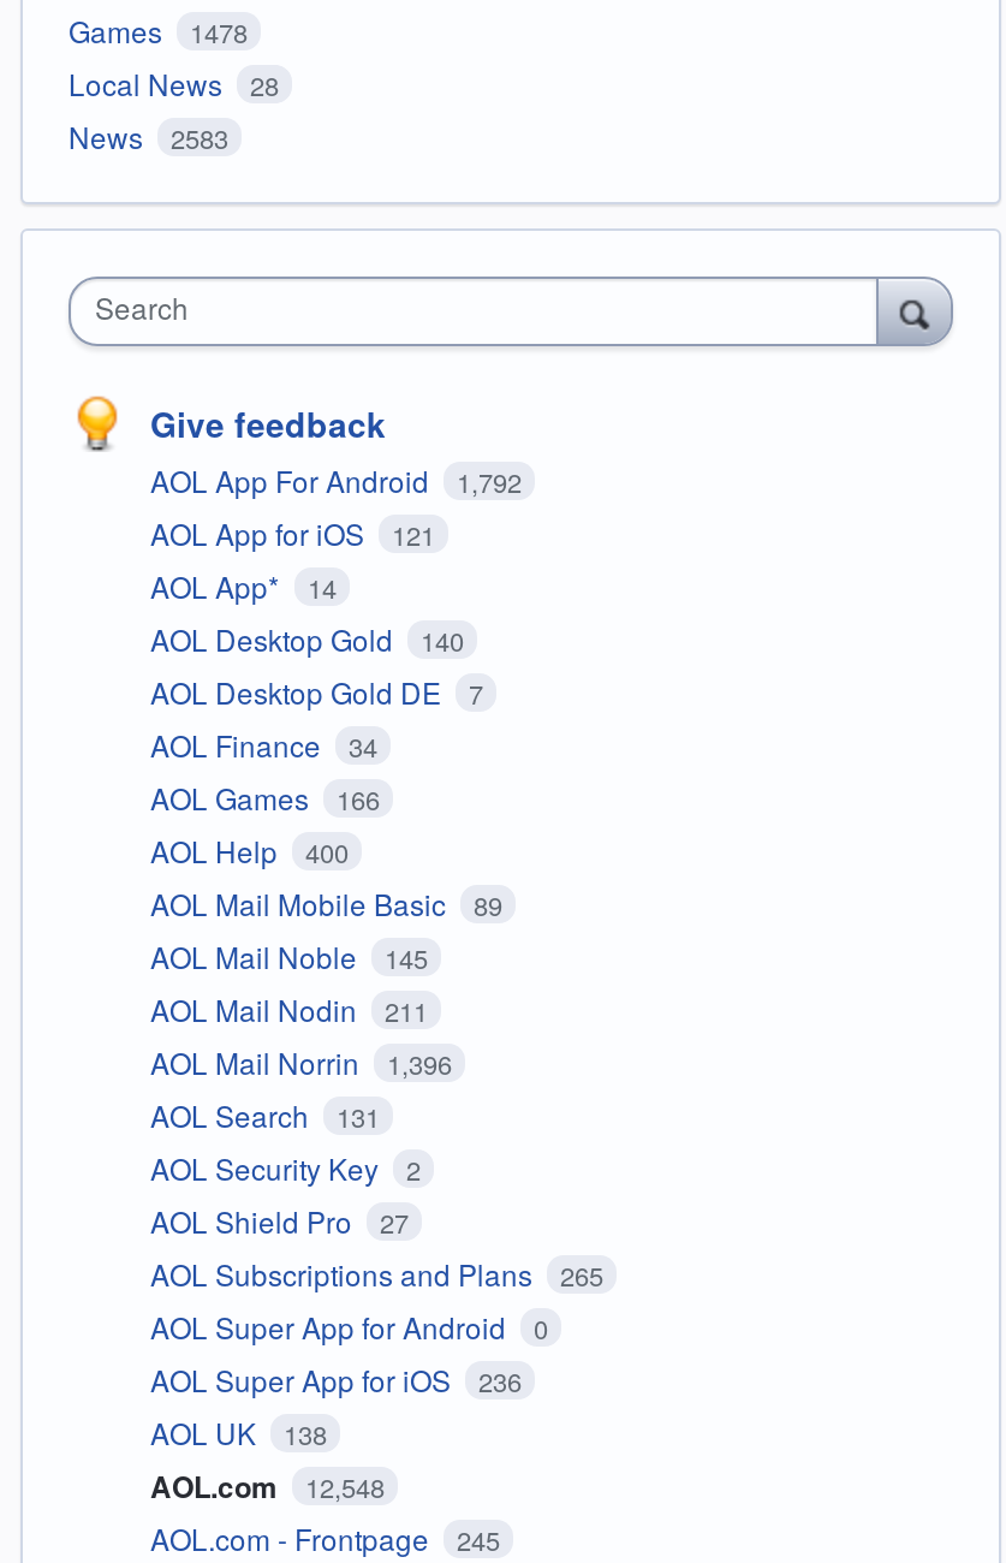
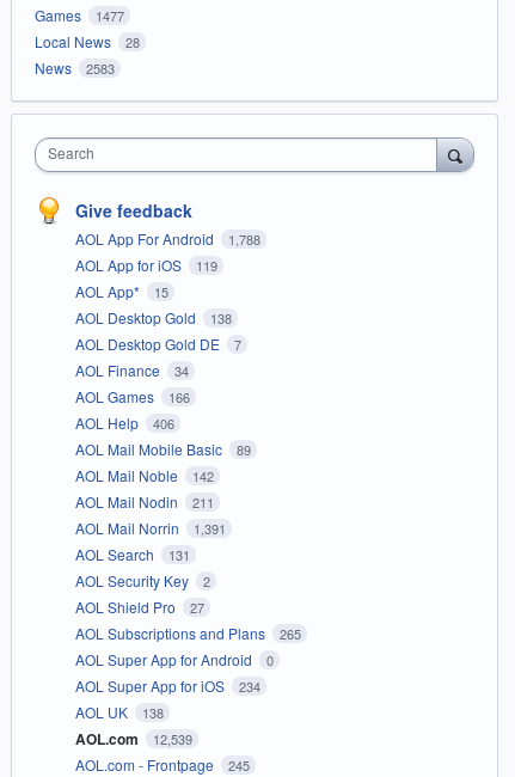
[69,8,248,49] Games 1478 -> [35,4,124,25] Games 1477
[150,458,522,499] AOL App For Android 1,792 -> [75,228,260,248] AOL App For Android 1,788
[150,511,435,552] AOL App for iOS 121 -> [75,254,217,274] AOL App for iOS 119
[150,564,337,605] AOL App* 14 -> [75,280,168,301] AOL App* 15
[150,617,464,658] AOL Desktop Gold 140 -> [75,307,231,327] AOL Desktop Gold 138
[150,828,349,869] AOL Help 400 -> [75,412,174,432] AOL Help 406
[150,934,428,975] AOL Mail Noble 145 -> [75,464,213,485] AOL Mail Noble 142
[150,1040,452,1081] AOL Mail Norrin 1,396 -> [75,517,225,537] AOL Mail Norrin 1,391
[150,1357,522,1398] AOL Super App for iOS 236 -> [75,675,260,695] AOL Super App for iOS 234
[150,1463,385,1506] AOL.com 12,548 -> [75,727,192,749] AOL.com 12,539

